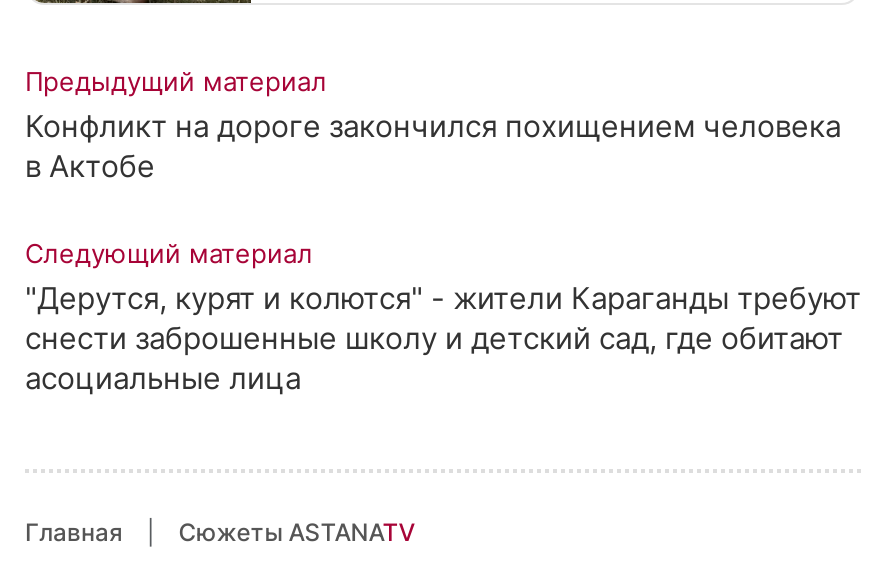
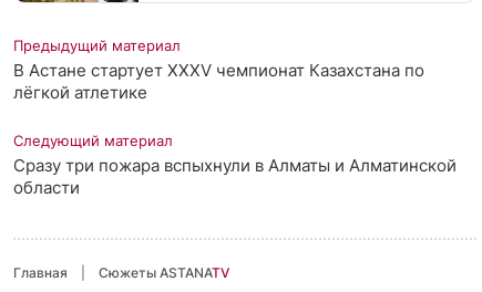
[25,107,841,185] Конфликт на дороге закончился похищением человека | в Актобе -> [13,59,424,102] В Астане стартует XXXV чемпионат Казахстана по | лёгкой атлетике
[25,279,861,397] "Дерутся, курят и колются" - жители Караганды требуют | снести заброшенные школу и детский сад, где обитают | асоциальные лица -> [13,154,457,197] Сразу три пожара вспыхнули в Алматы и Алматинской | области

